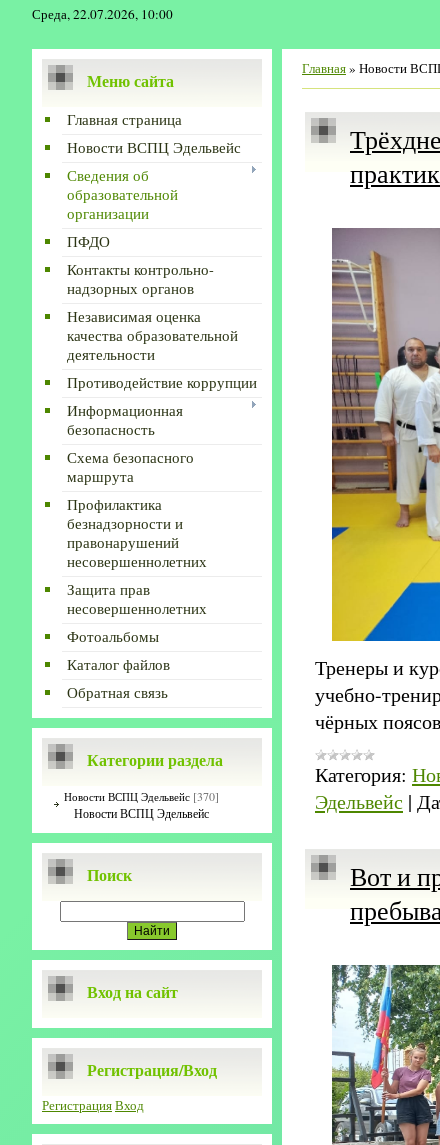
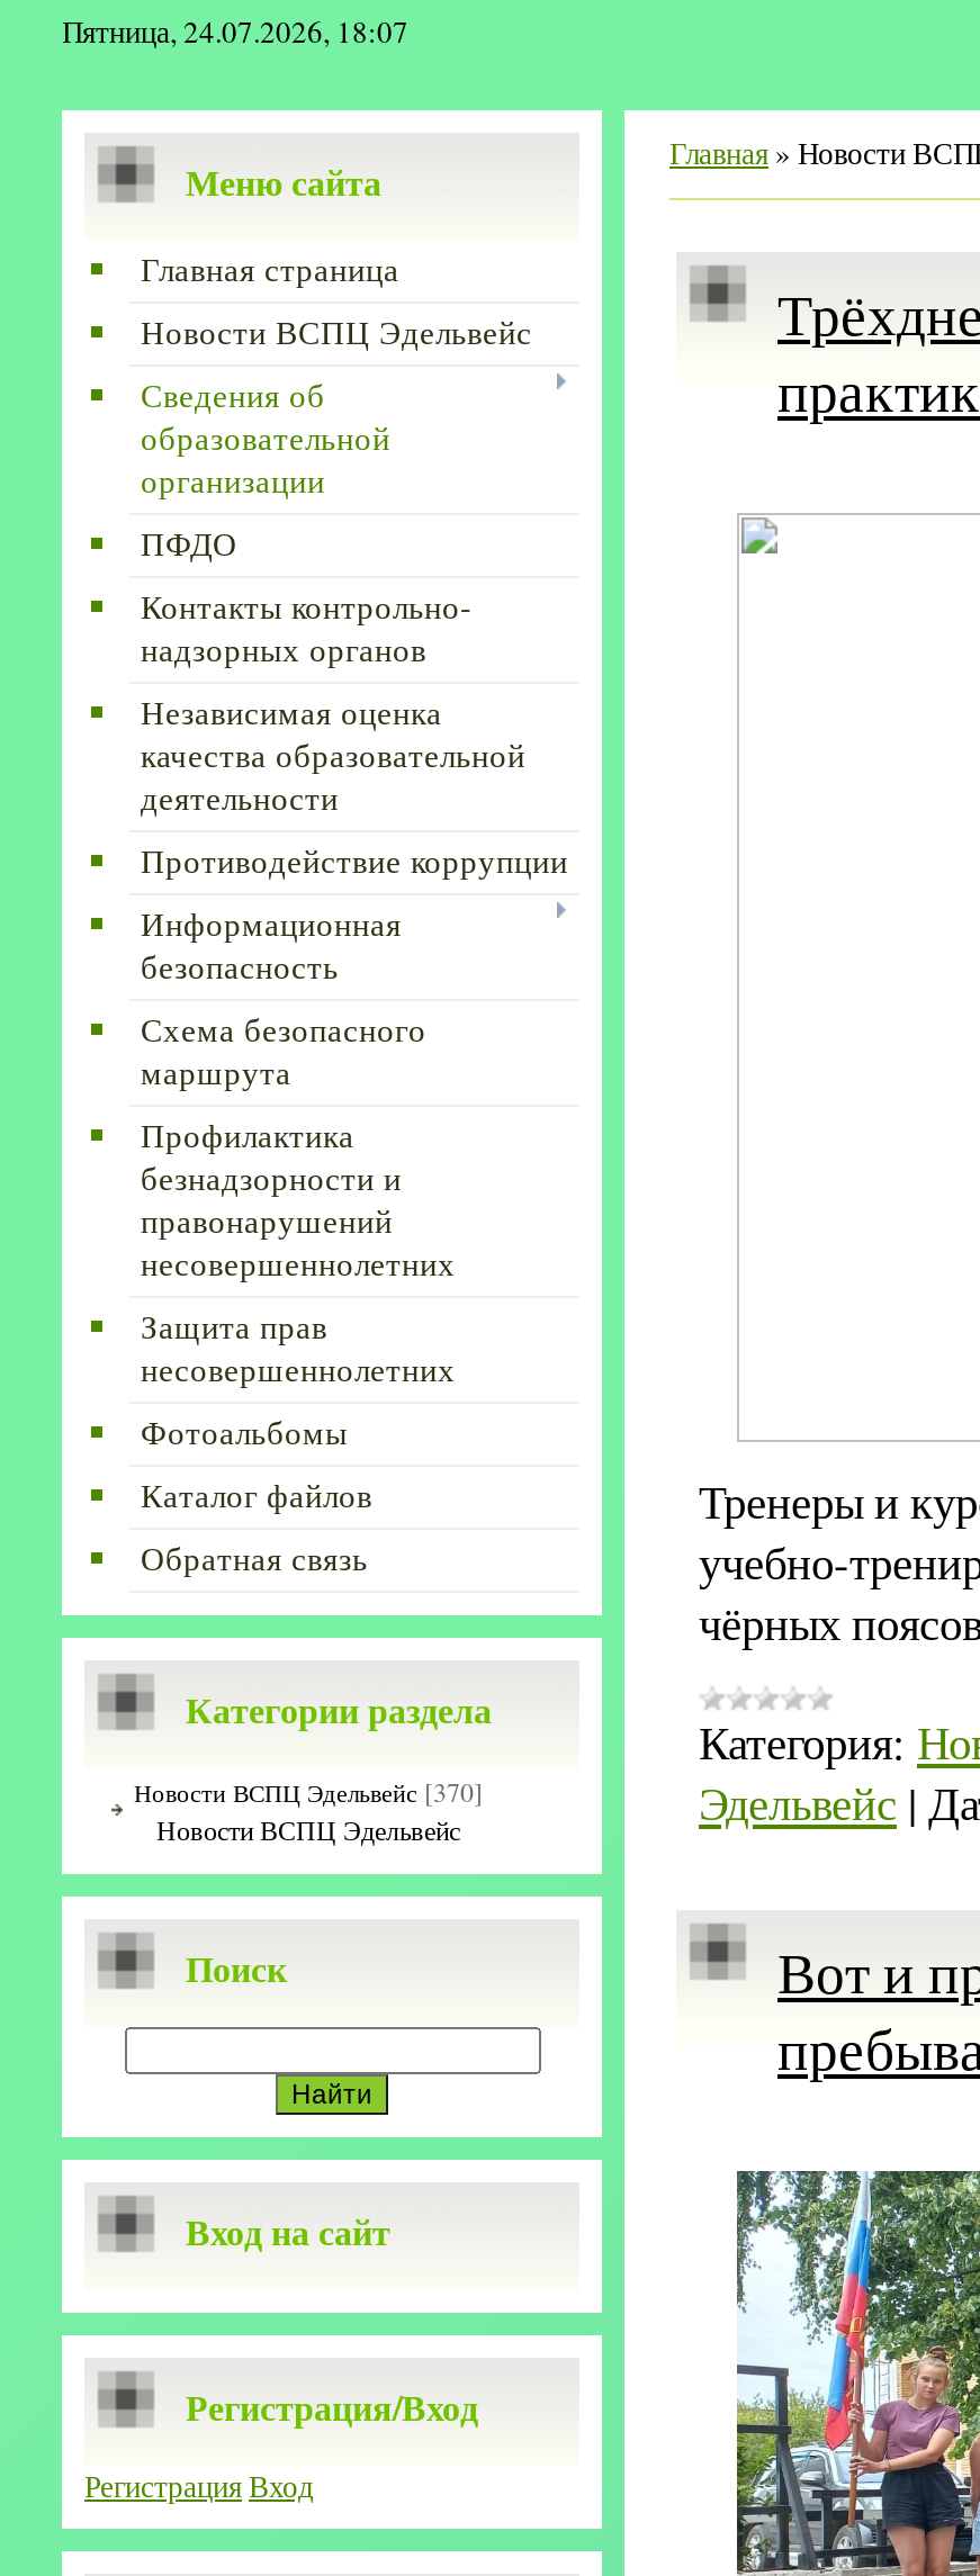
[32,5,173,23] Среда, 22.07.2026, 10:00 -> [62,11,408,52] Пятница, 24.07.2026, 18:07
[331,228,437,642] [image] -> none

